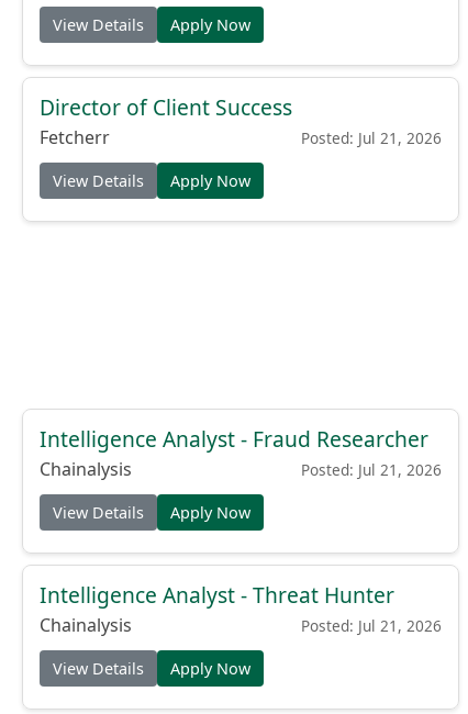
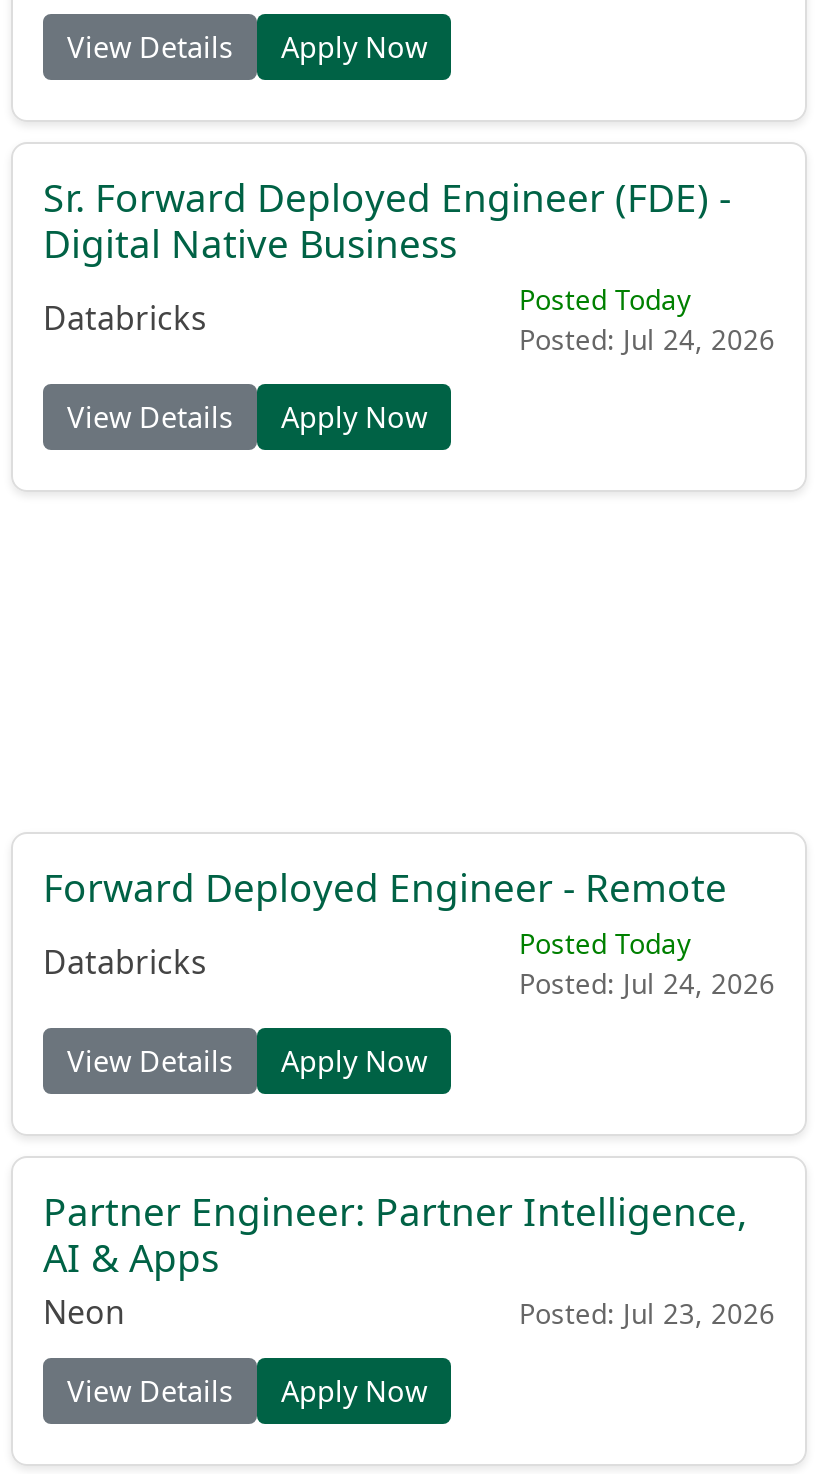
[40,92,442,149] Director of Client Success | Fetcherr | Posted: Jul 21, 2026 -> [43,170,775,358] Sr. Forward Deployed Engineer (FDE) - | Digital Native Business | Databricks | Posted Today | Posted: Jul 24, 2026
[40,424,442,481] Intelligence Analyst - Fraud Researcher | Chainalysis | Posted: Jul 21, 2026 -> [43,860,775,1002] Forward Deployed Engineer - Remote | Databricks | Posted Today | Posted: Jul 24, 2026
[40,580,442,637] Intelligence Analyst - Threat Hunter | Chainalysis | Posted: Jul 21, 2026 -> [43,1184,775,1333] Partner Engineer: Partner Intelligence, | AI & Apps | Neon | Posted: Jul 23, 2026

